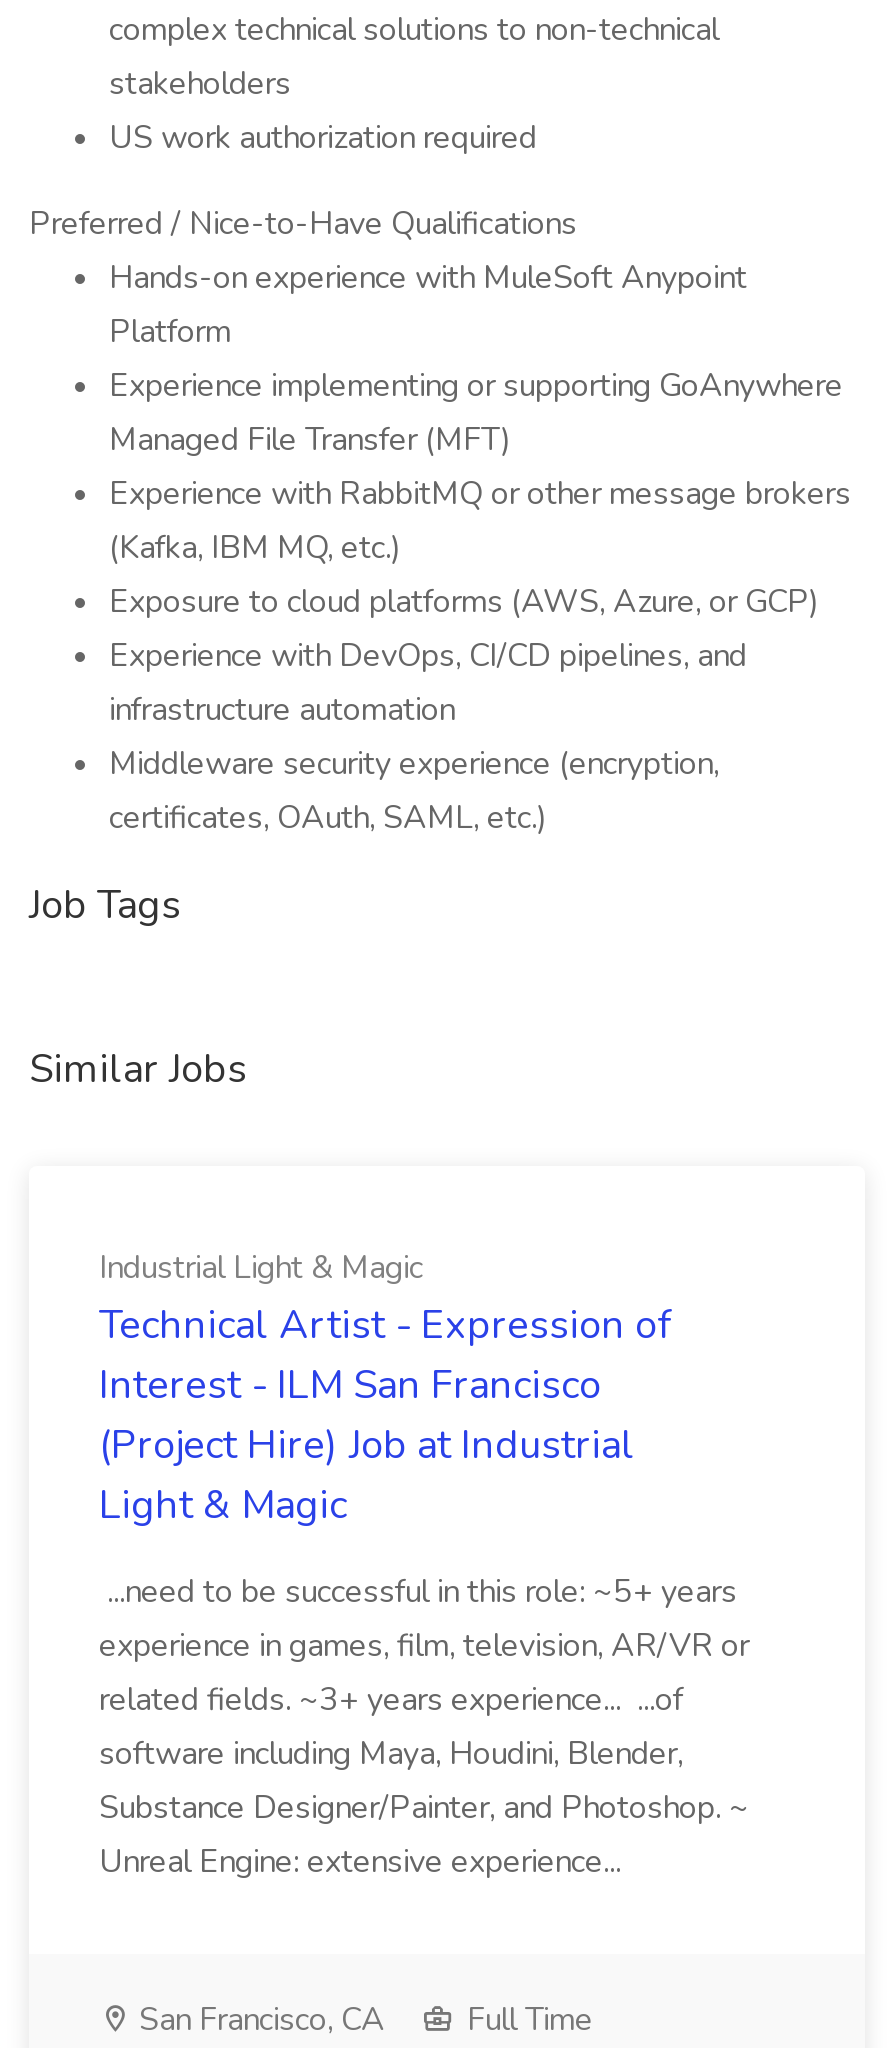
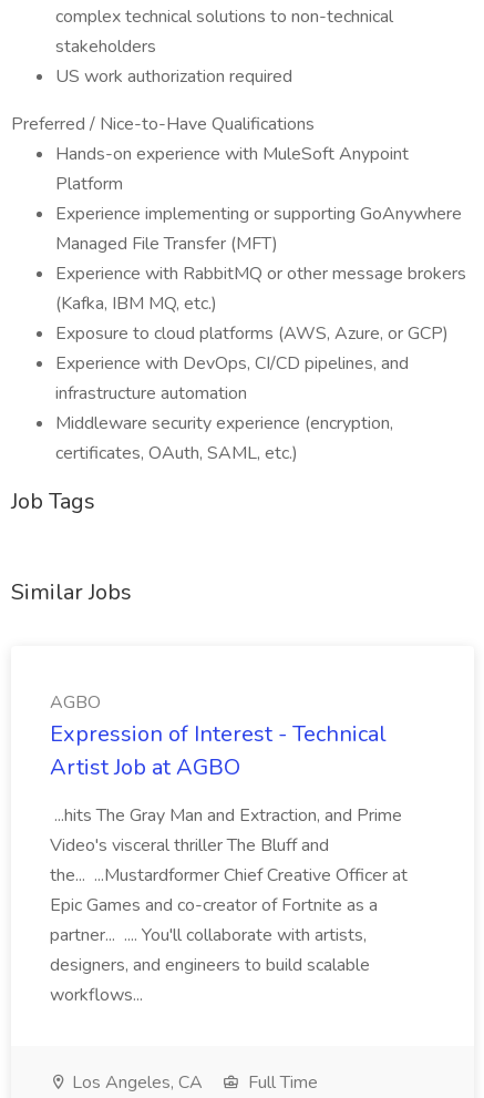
[99,1246,671,1532] Industrial Light & Magic | Technical Artist - Expression of | Interest - ILM San Francisco | (Project Hire) Job at Industrial | Light & Magic -> [50,690,387,782] AGBO | Expression of Interest - Technical | Artist Job at AGBO
[99,1570,749,1884] ...need to be successful in this role: ~5+ years | experience in games, film, television, AR/VR or | related fields. ~3+ years experience... ...of | software including Maya, Houdini, Blender, | Substance Designer/Painter, and Photoshop. ~ | Unreal Engine: extensive experience... -> [50,803,408,1007] ...hits The Gray Man and Extraction, and Prime | Video's visceral thriller The Bluff and | the... ...Mustardformer Chief Creative Officer at | Epic Games and co-creator of Fortnite as a | partner... .... You'll collaborate with artists, | designers, and engineers to build scalable | workflows...
[131,1998,385,2042] San Francisco, CA -> [68,1070,203,1095] Los Angeles, CA

